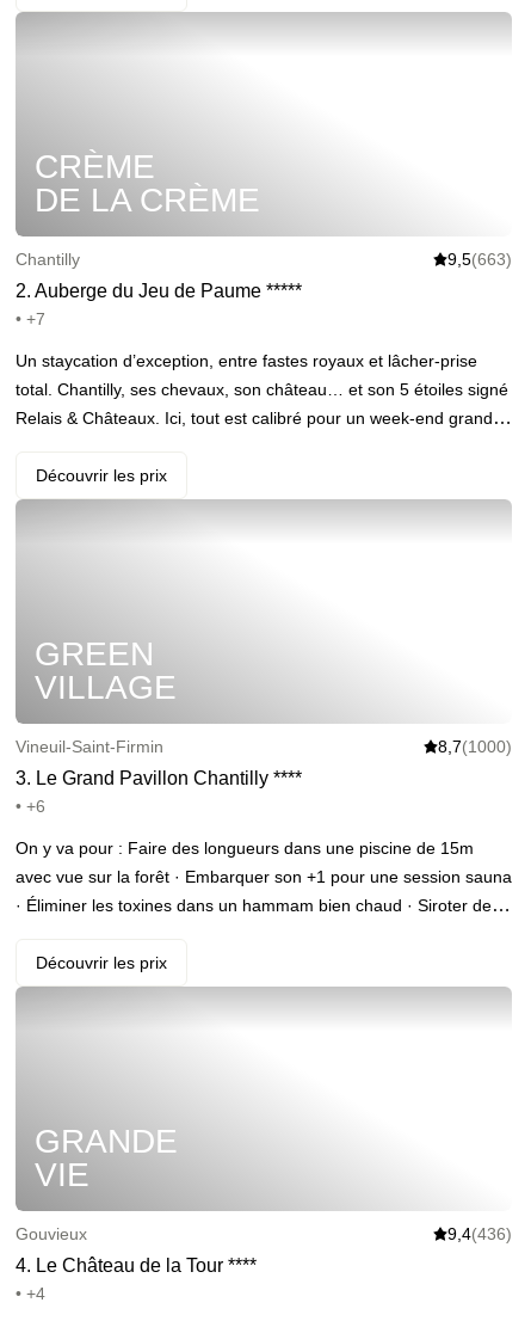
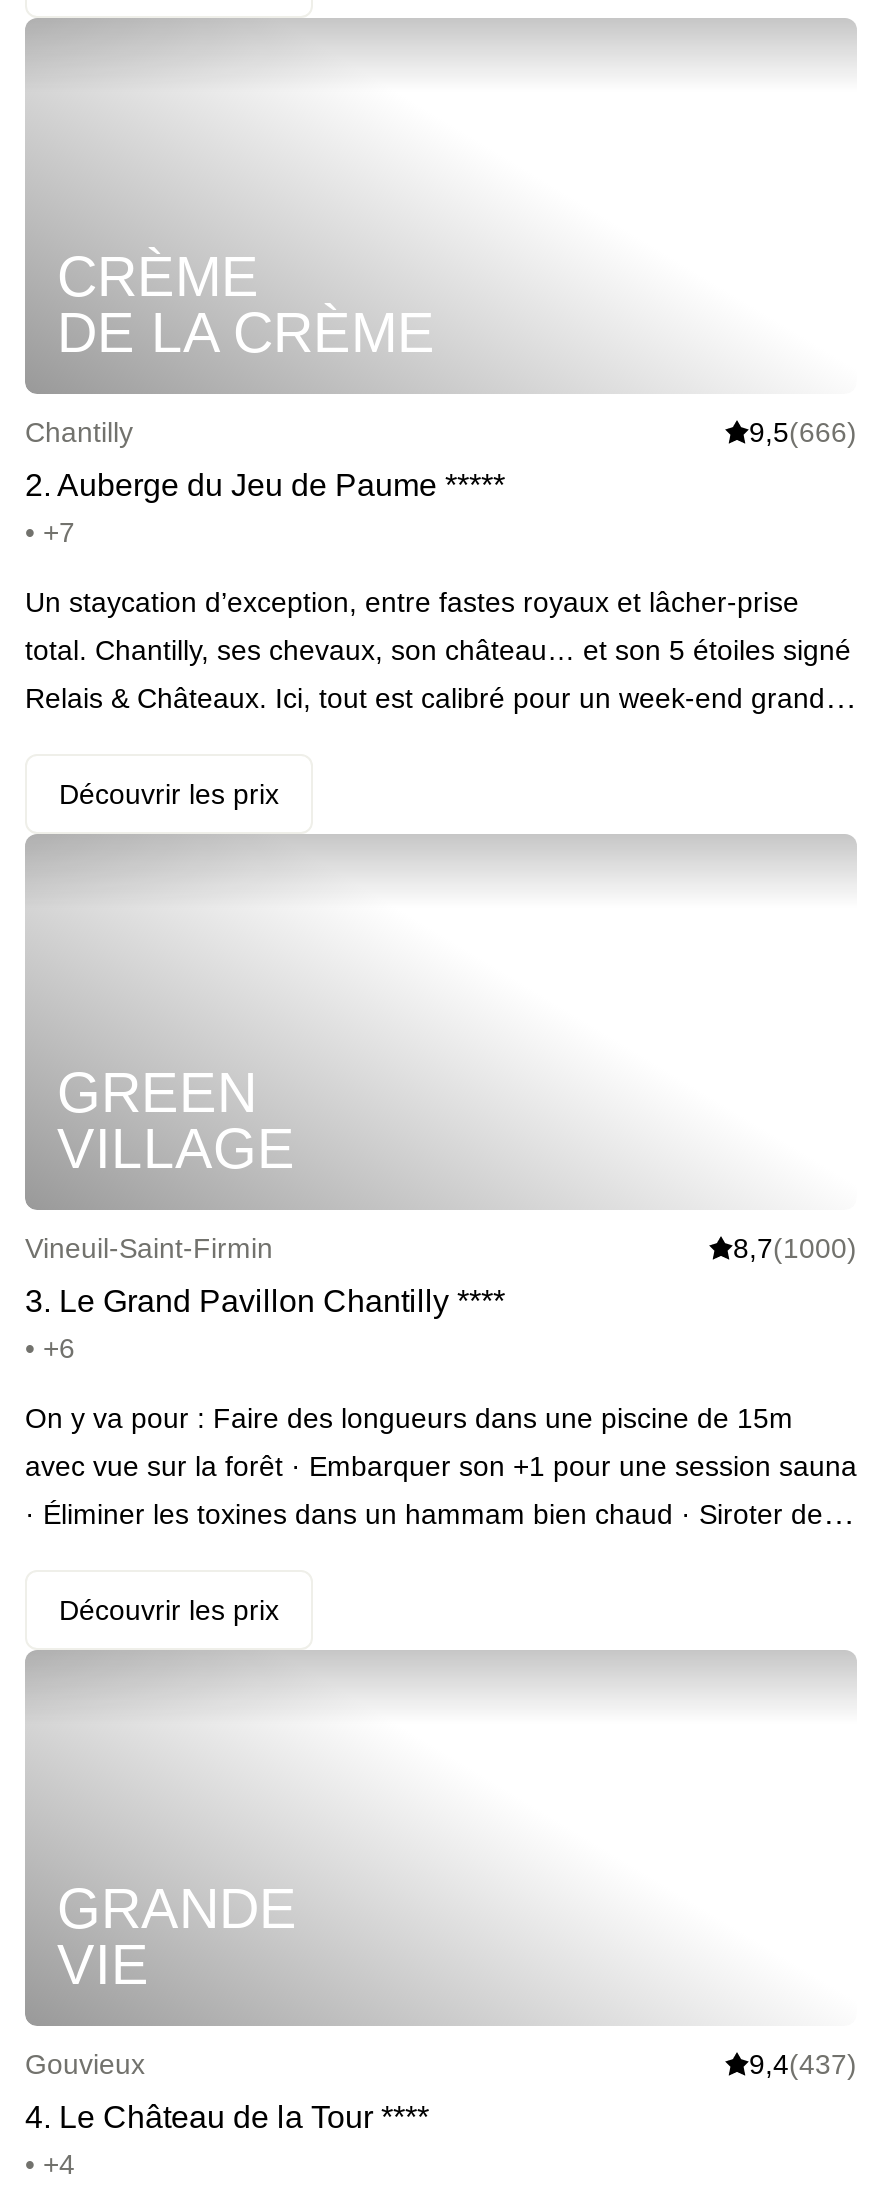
[447,250,512,269] 9,5(663) -> [749,416,857,448] 9,5(666)
[447,1224,512,1243] 9,4(436) -> [749,2048,857,2080] 9,4(437)

